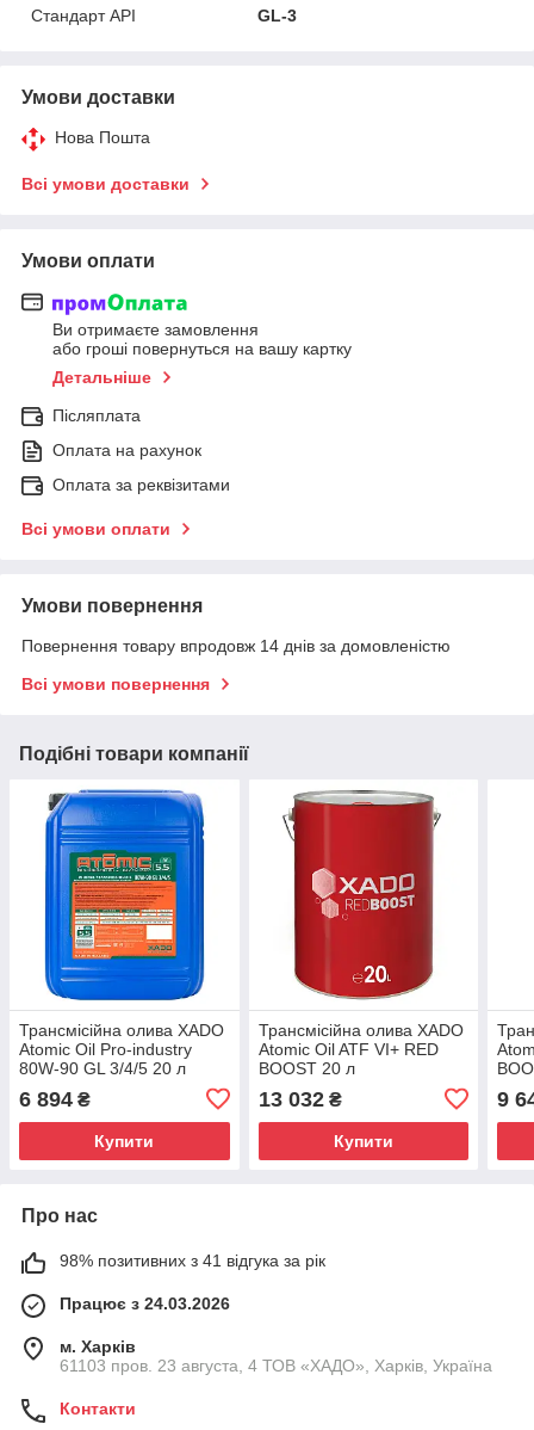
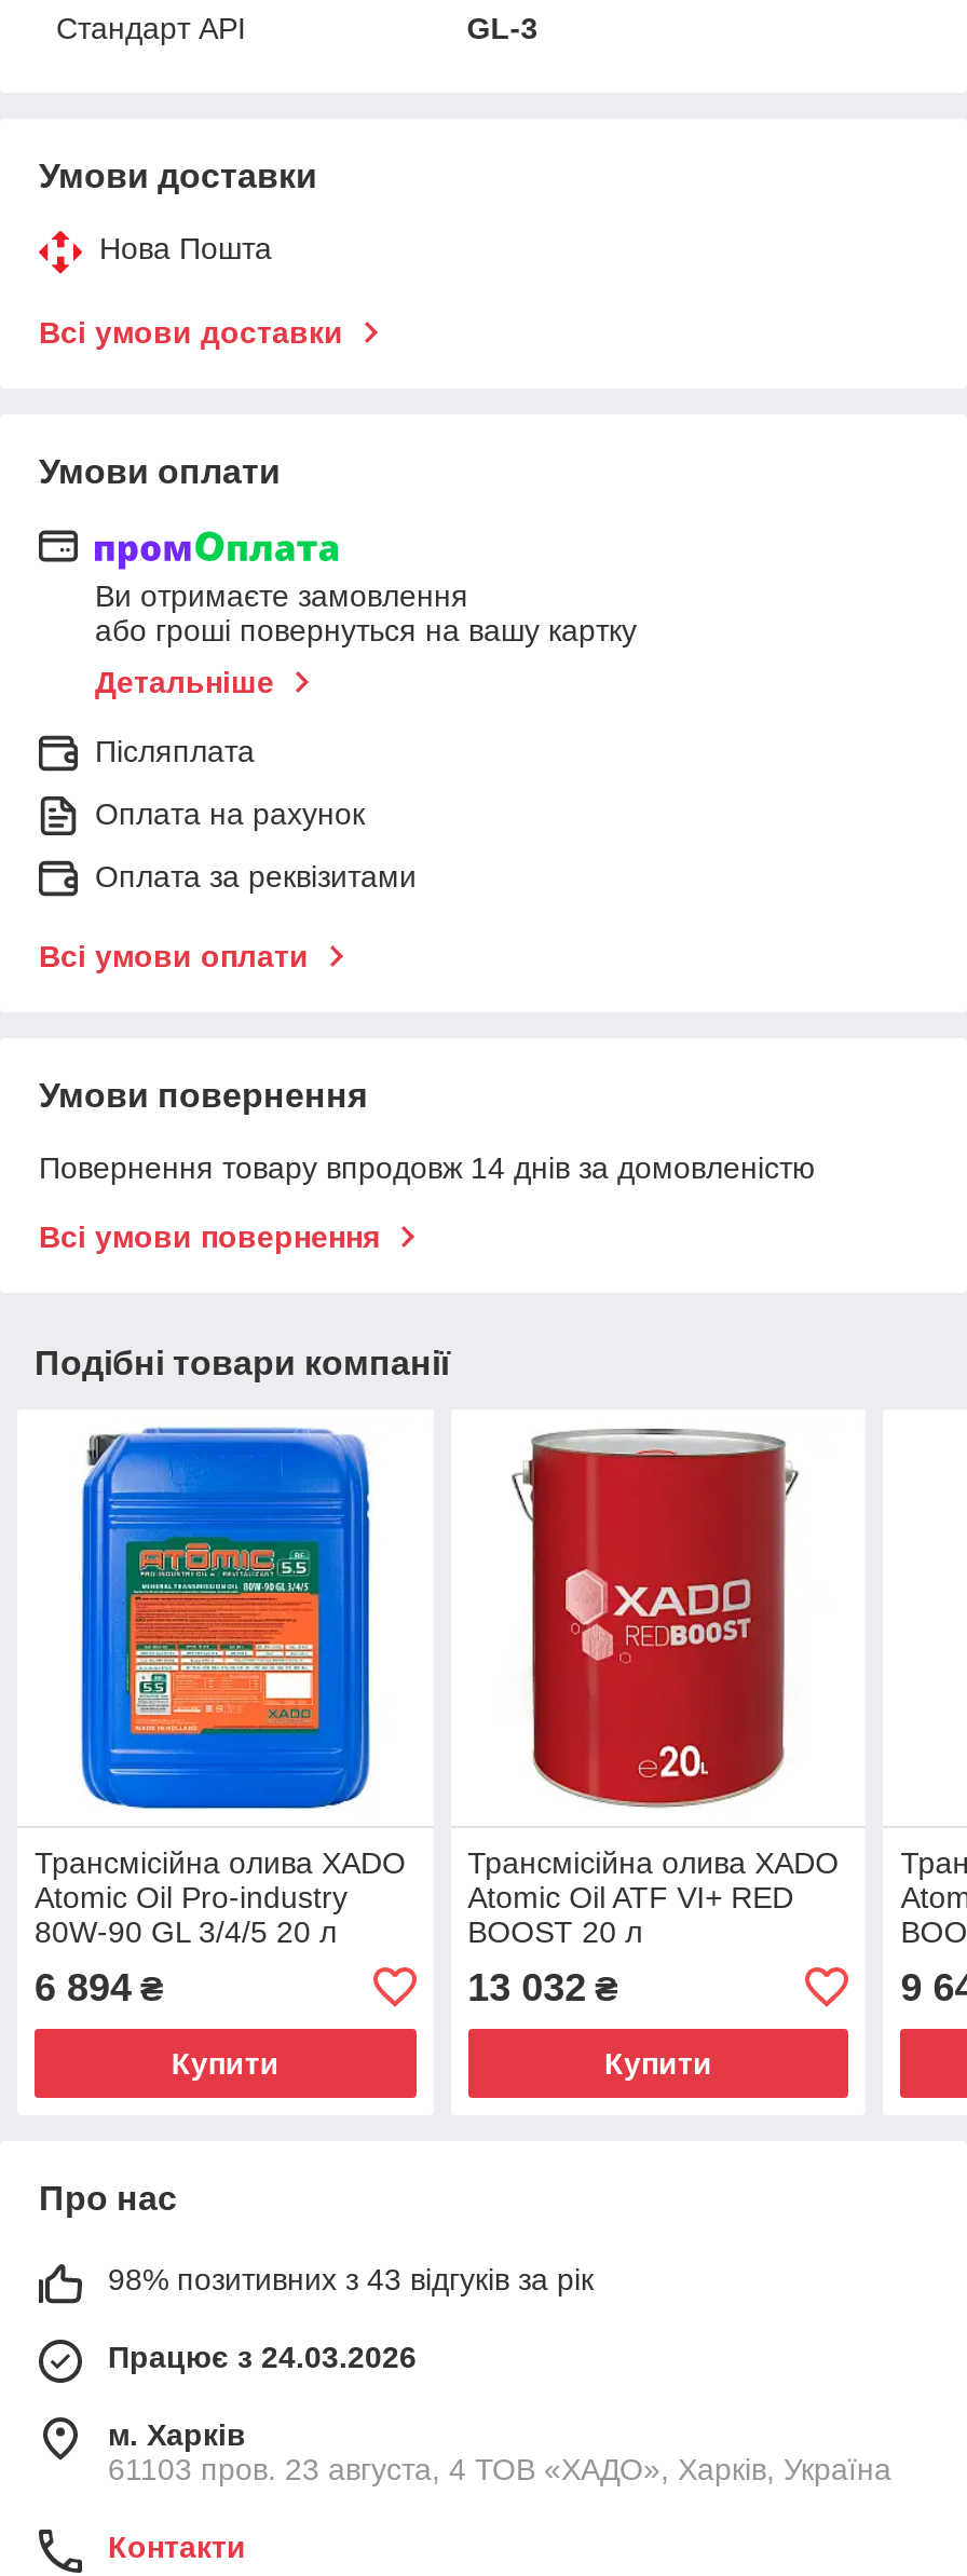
[60,1251,325,1270] 98% позитивних з 41 відгука за рік -> [108,2262,594,2296] 98% позитивних з 43 відгуків за рік

